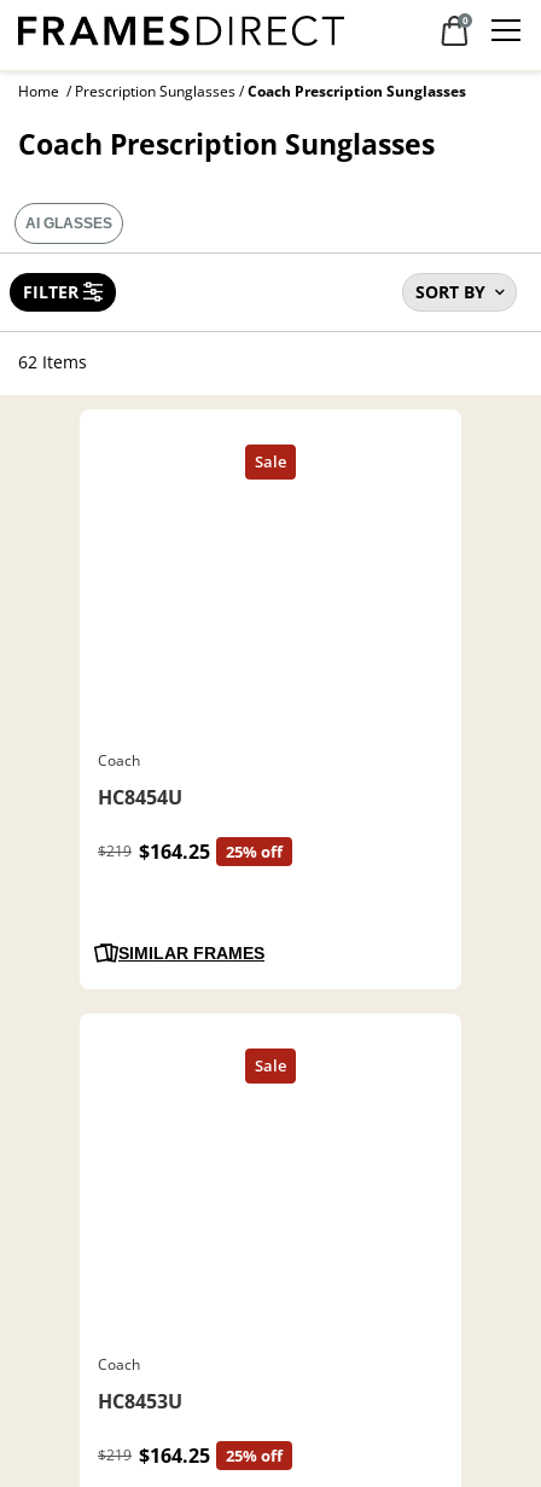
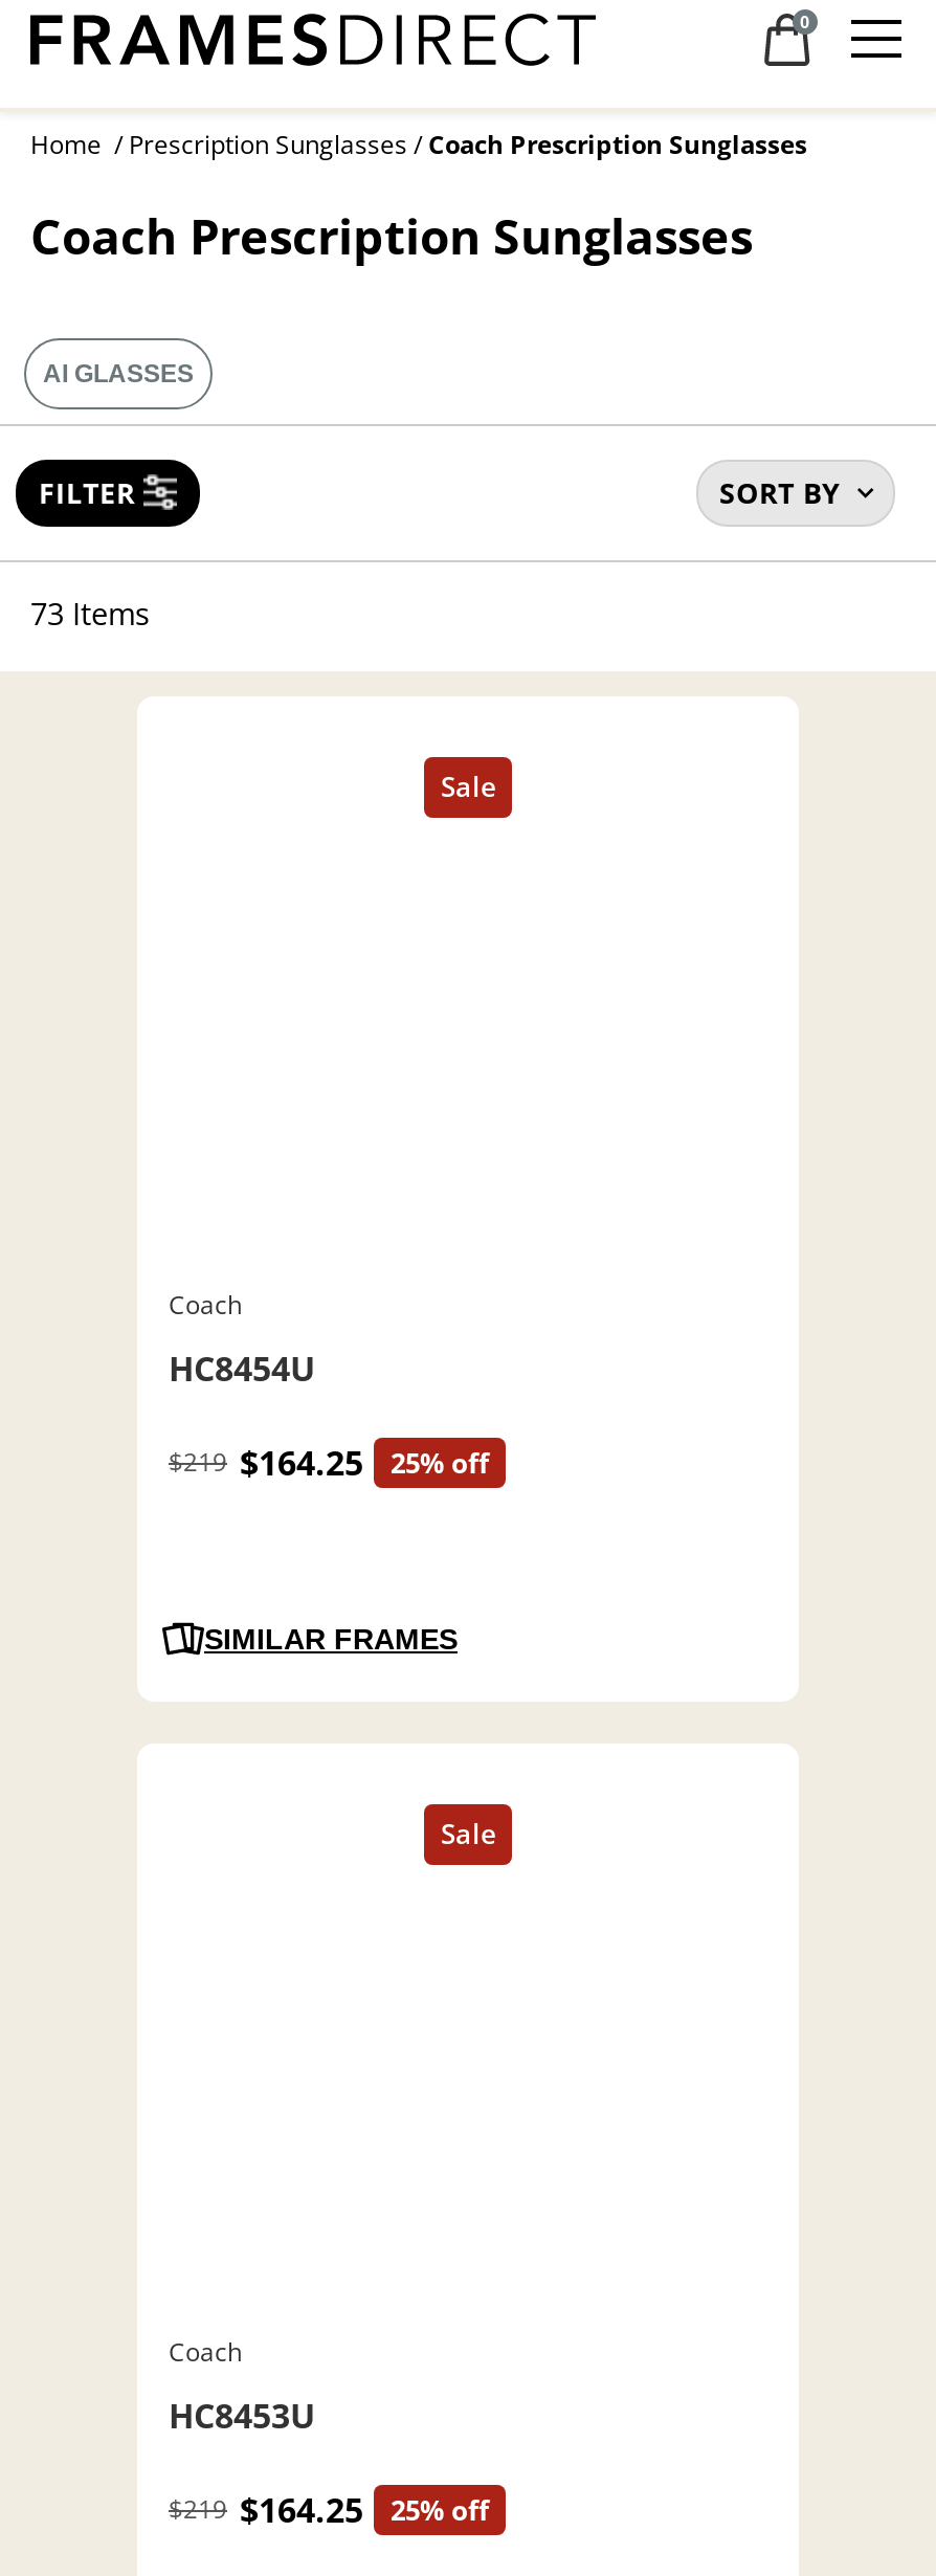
[18,351,87,374] 62 Items -> [30,595,150,634] 73 Items

